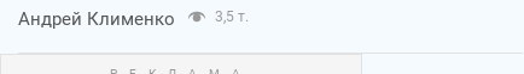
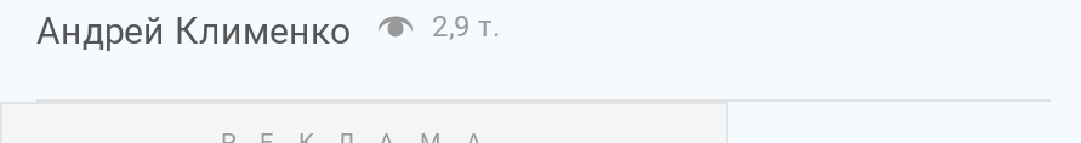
[215,9,249,25] 3,5 т. -> [432,10,500,44] 2,9 т.

